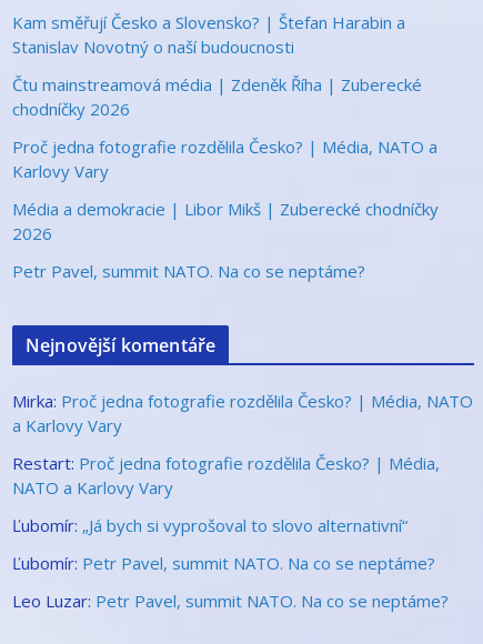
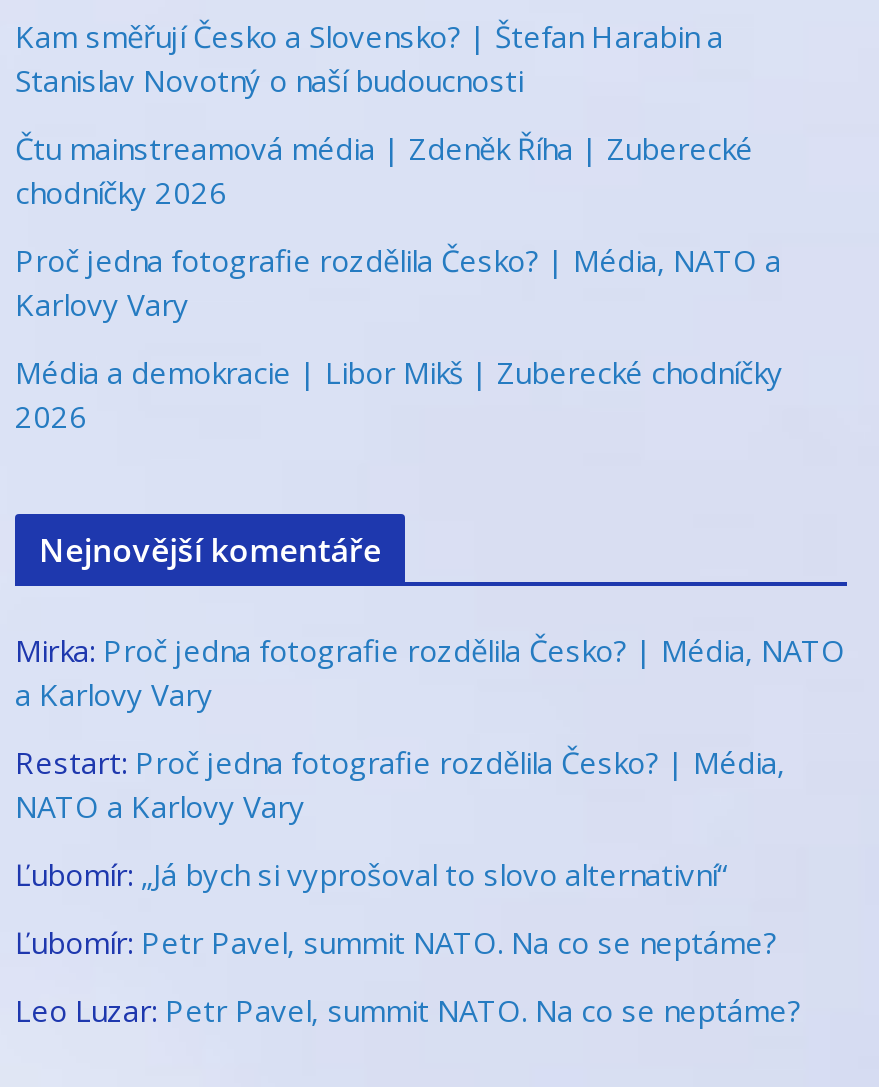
[12,260,365,282] Petr Pavel, summit NATO. Na co se neptáme? -> none

